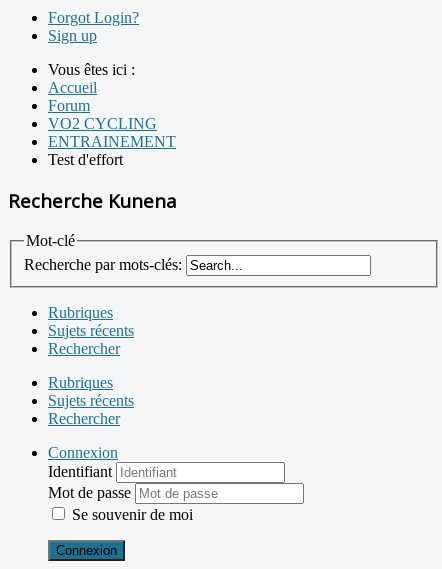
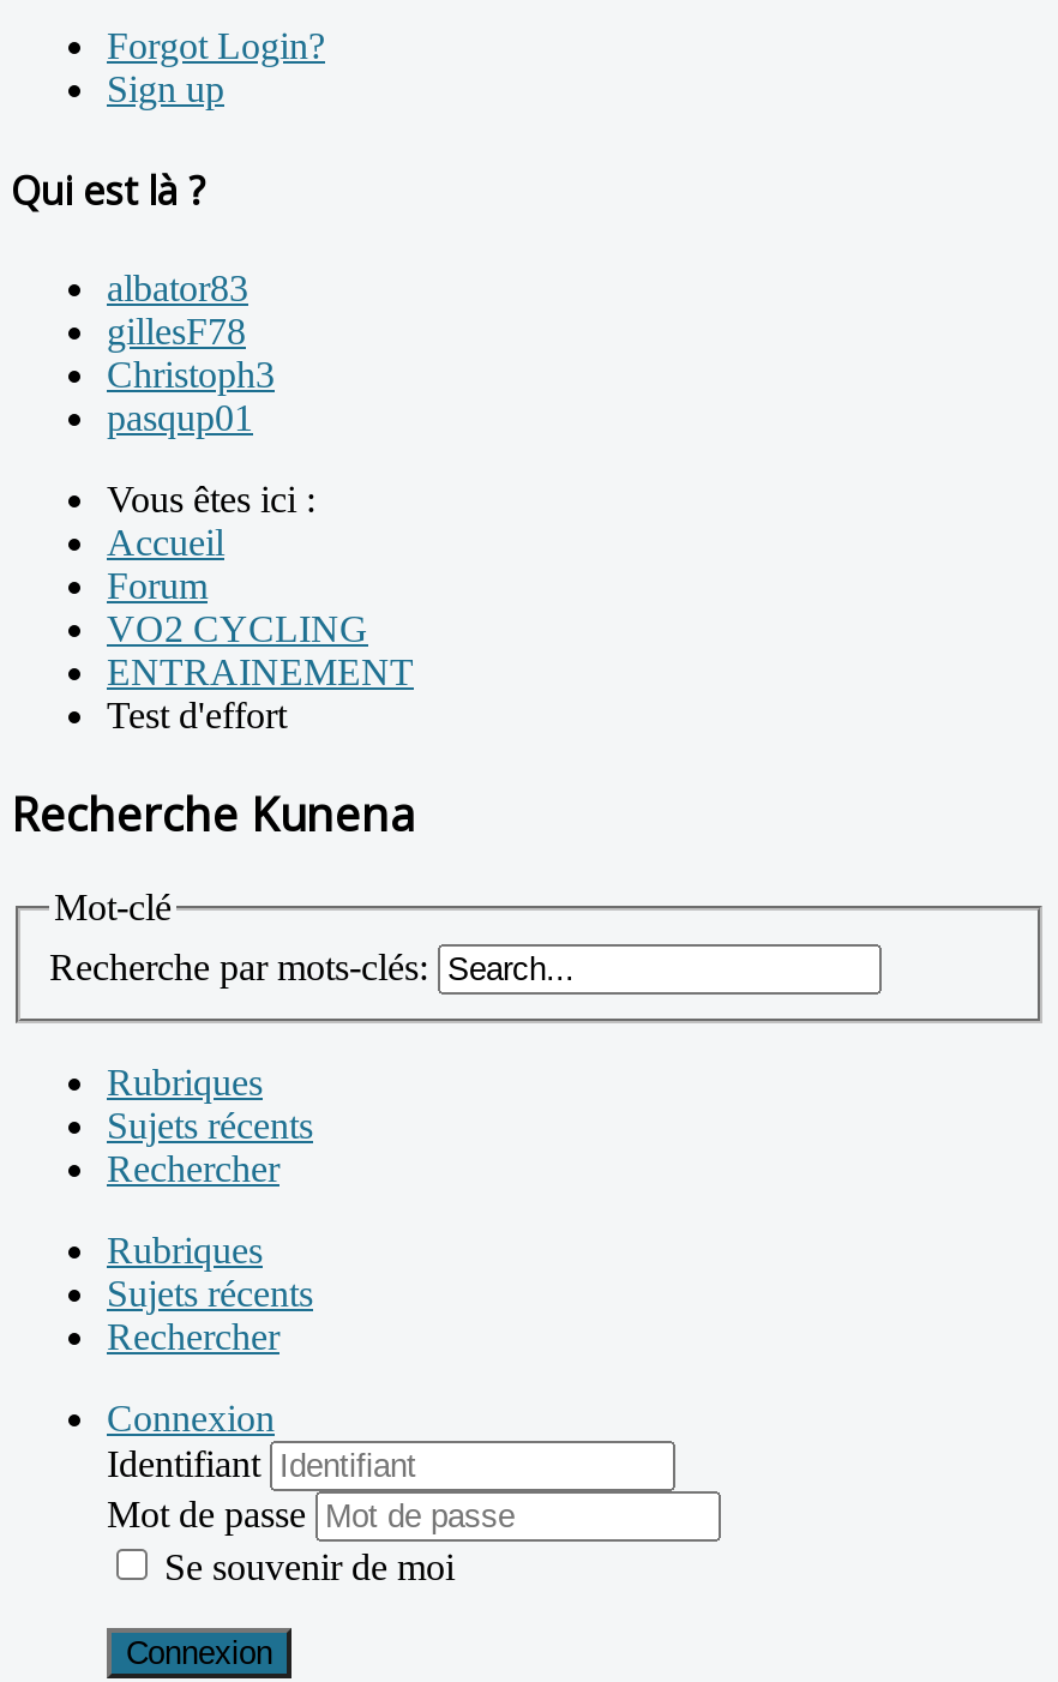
none -> [11,163,275,438] Qui est là ? | albator83 | gillesF78 | Christoph3 | pasqup01

